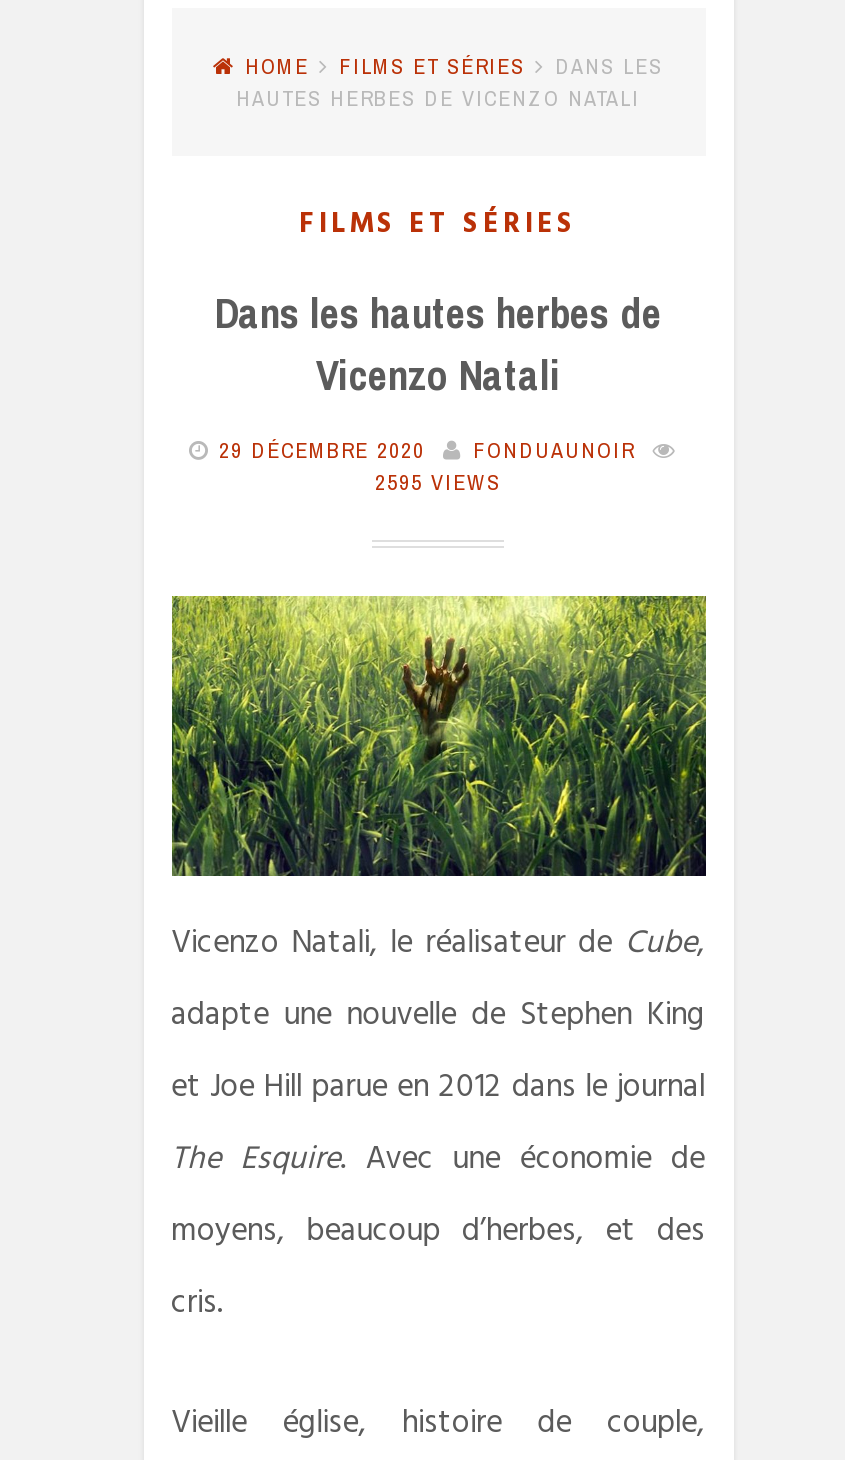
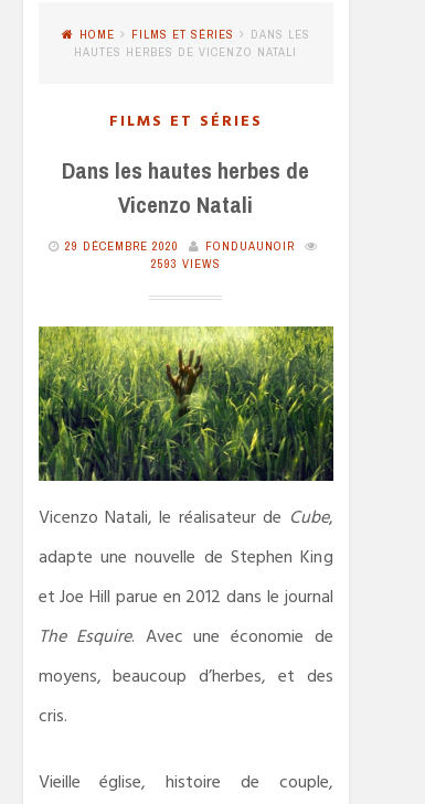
[375,468,501,496] 2595 VIEWS -> [151,256,220,271] 2593 VIEWS

